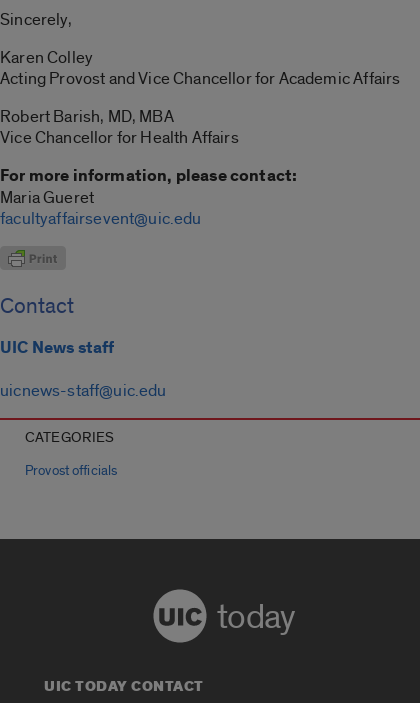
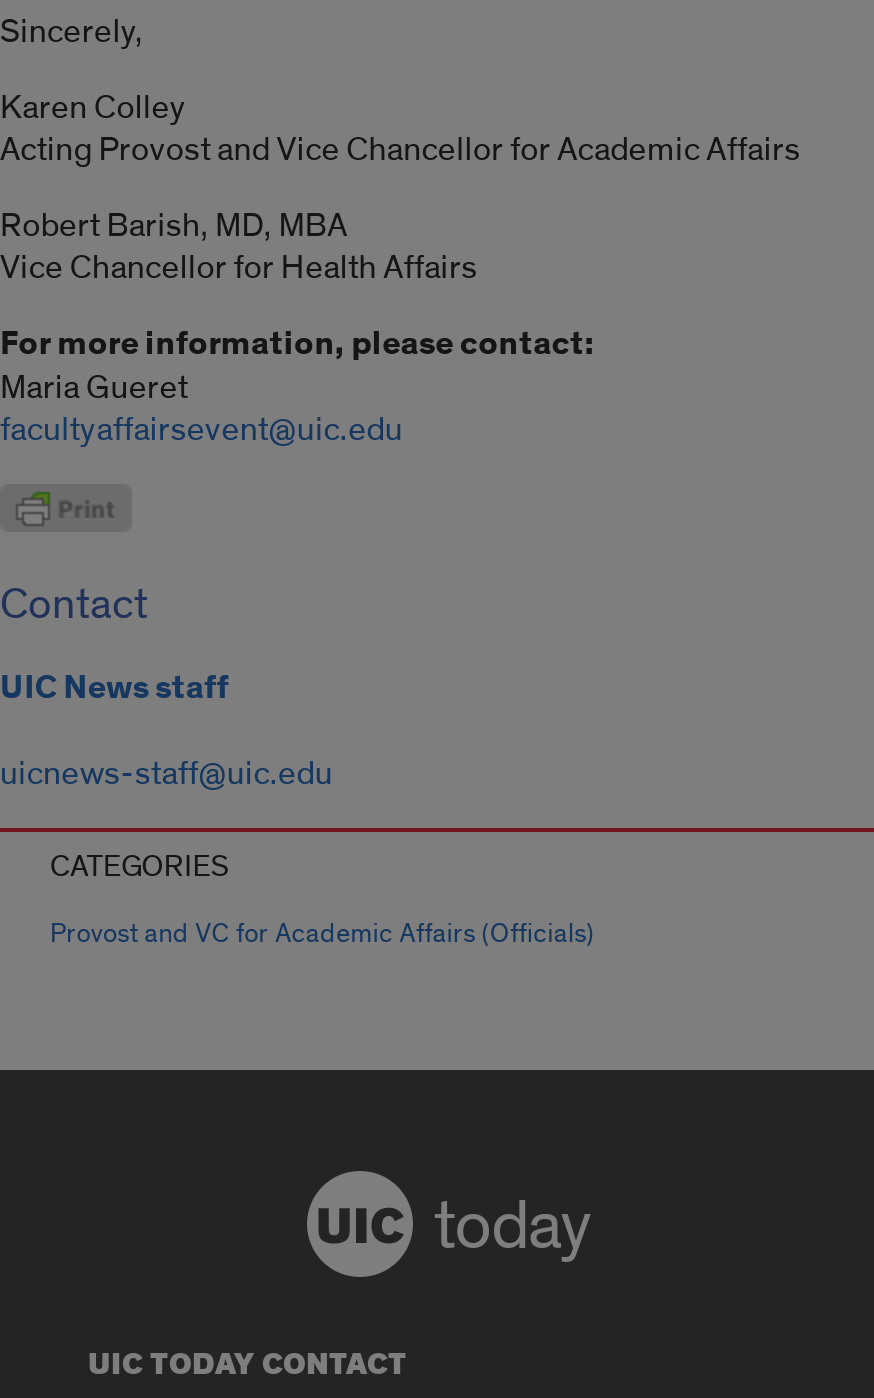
[25,463,117,479] Provost officials -> [50,918,595,950] Provost and VC for Academic Affairs (Officials)

